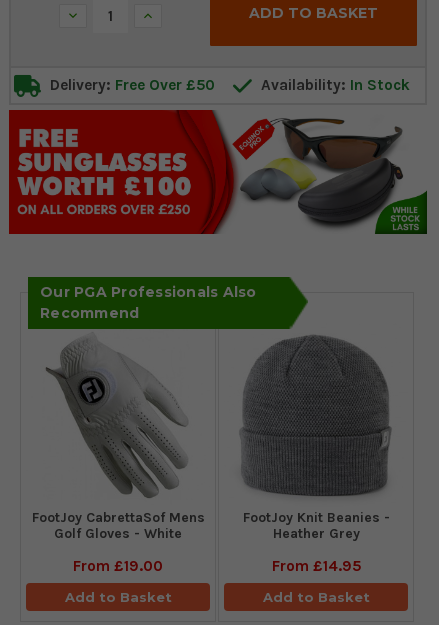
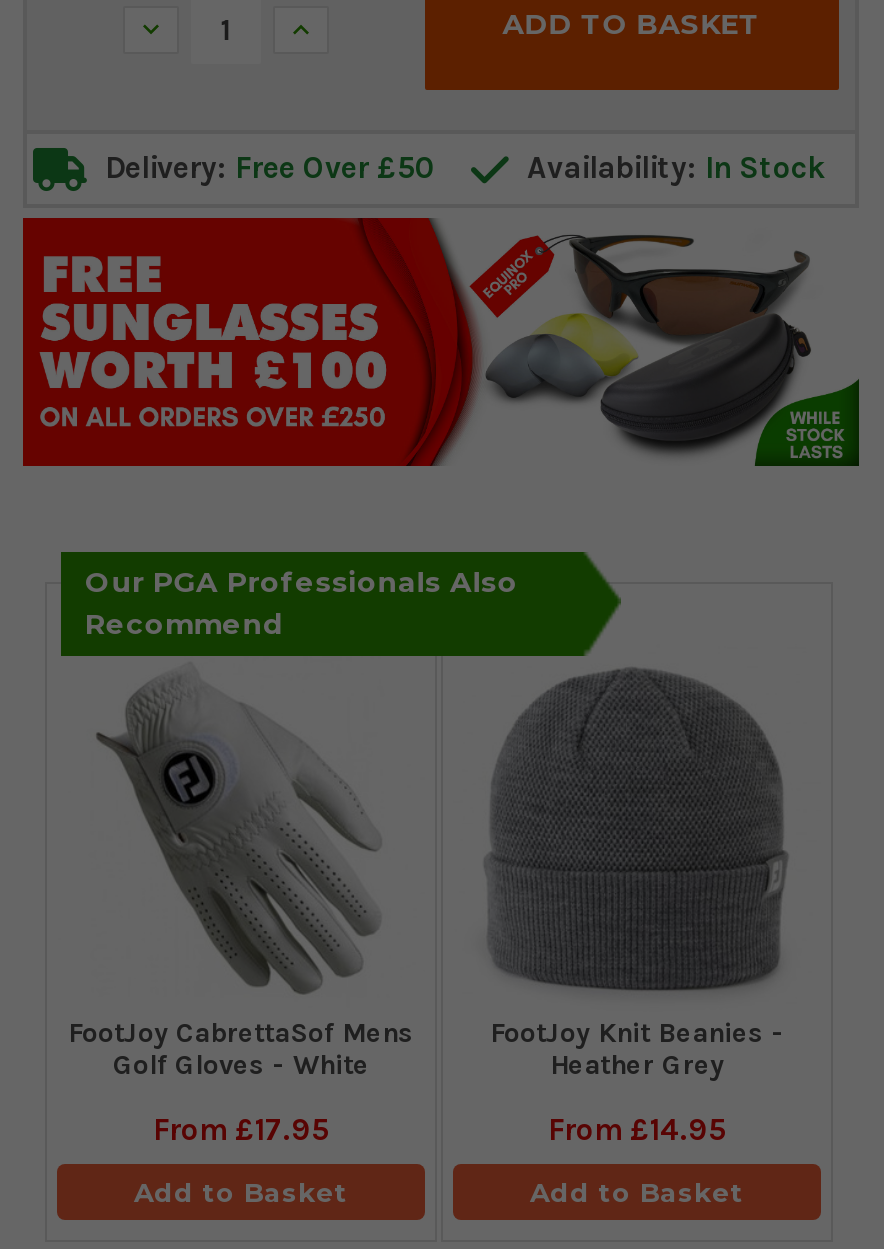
[73,557,163,575] From £19.00 -> [153,1112,329,1148] From £17.95

